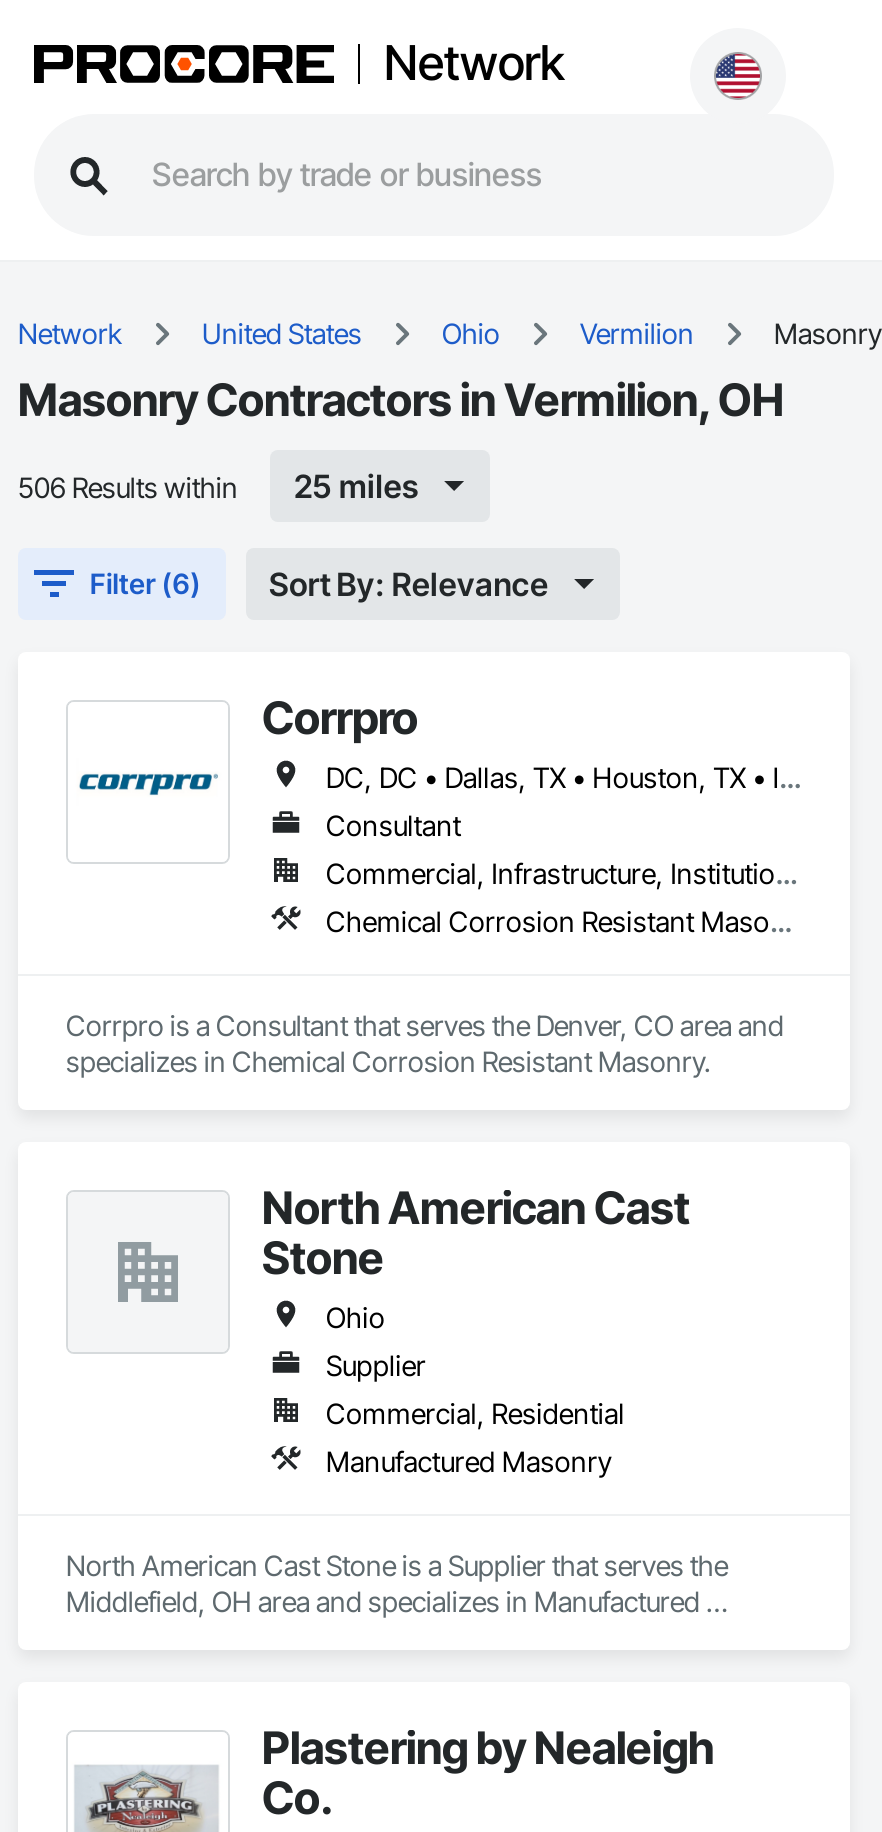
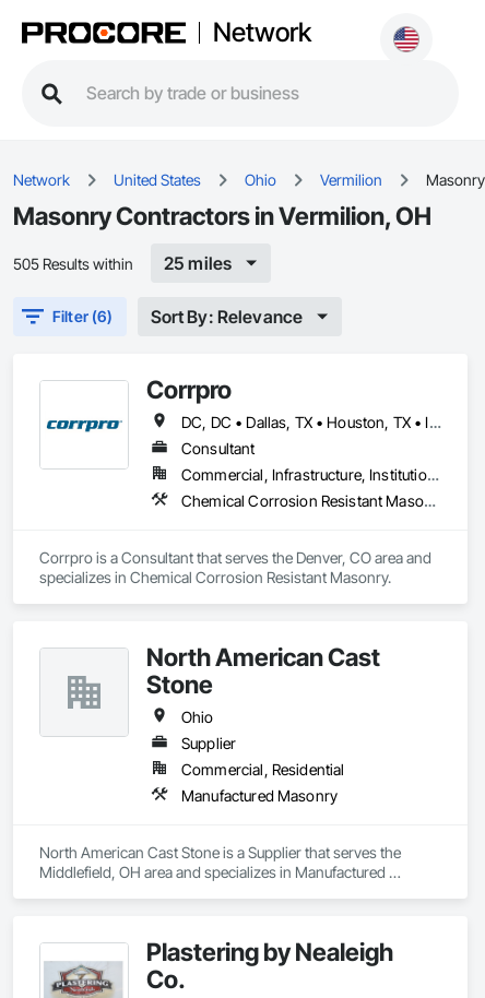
[18,469,238,503] 506 Results within -> [13,254,133,272] 505 Results within

